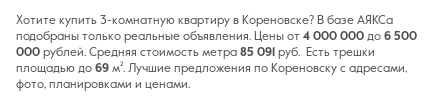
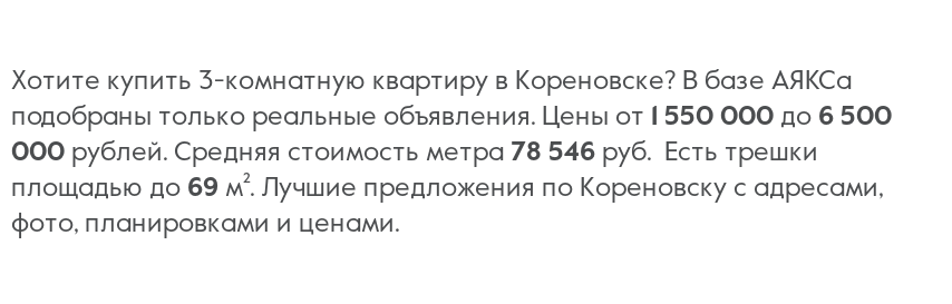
[16,31,417,43] подобраны только реальные объявления. Цены от 4 000 000 до 6 500 -> [11,104,892,131] подобраны только реальные объявления. Цены от 1 550 000 до 6 500
[16,47,375,59] 000 рублей. Средняя стоимость метра 85 091 руб. Есть трешки -> [11,140,818,167] 000 рублей. Средняя стоимость метра 78 546 руб. Есть трешки

